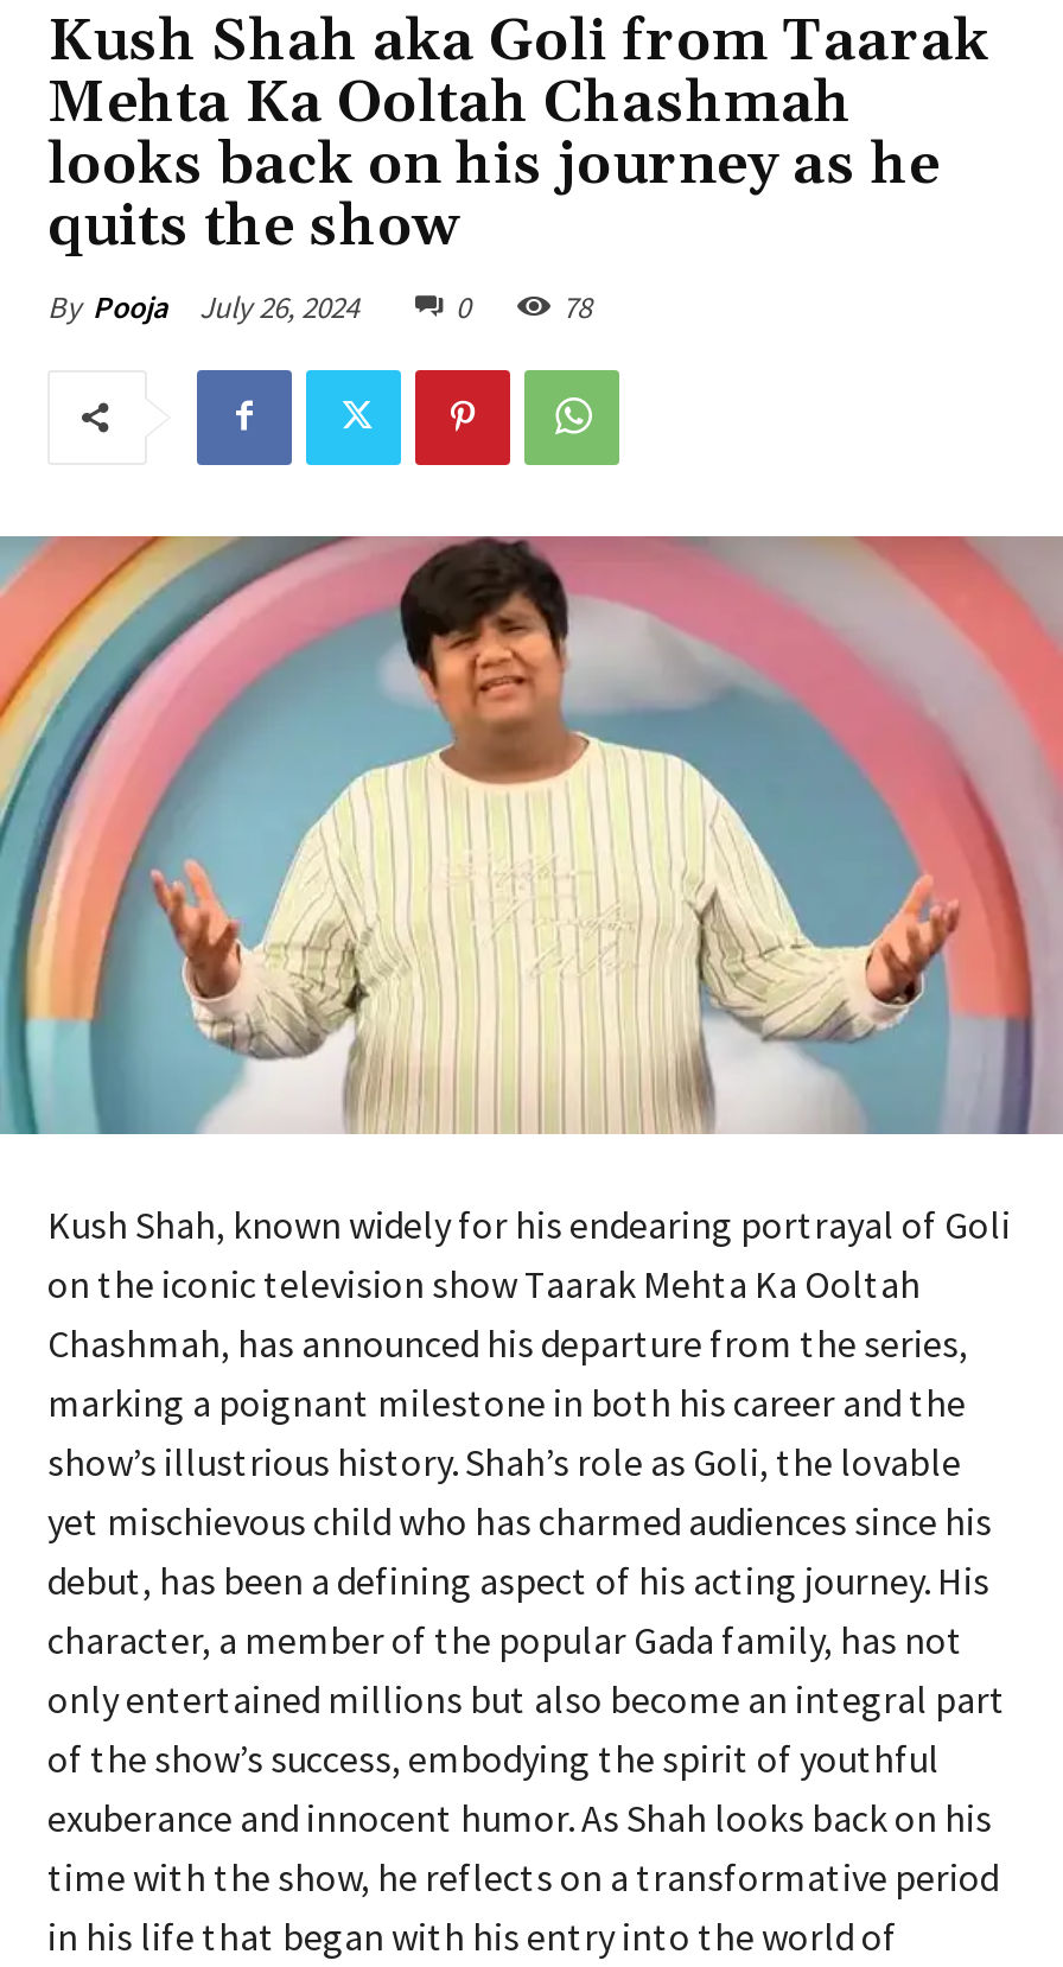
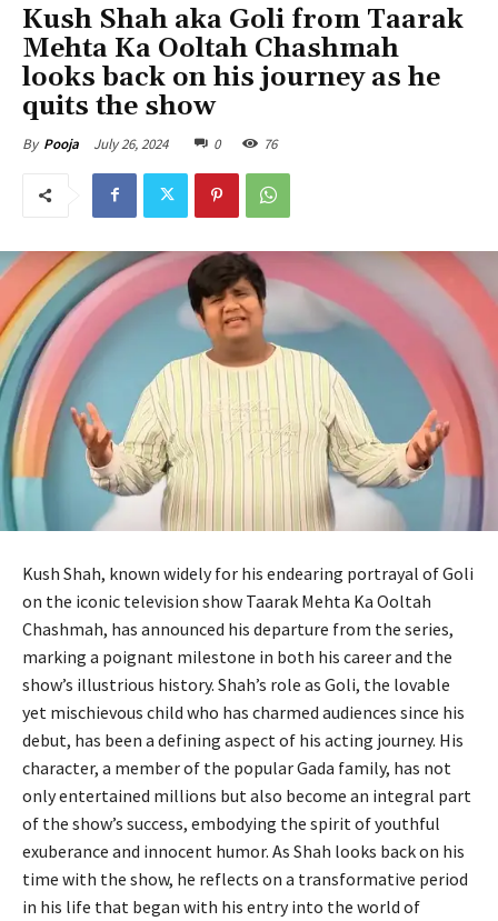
[562,286,591,326] 78 -> [263,134,277,153] 76

